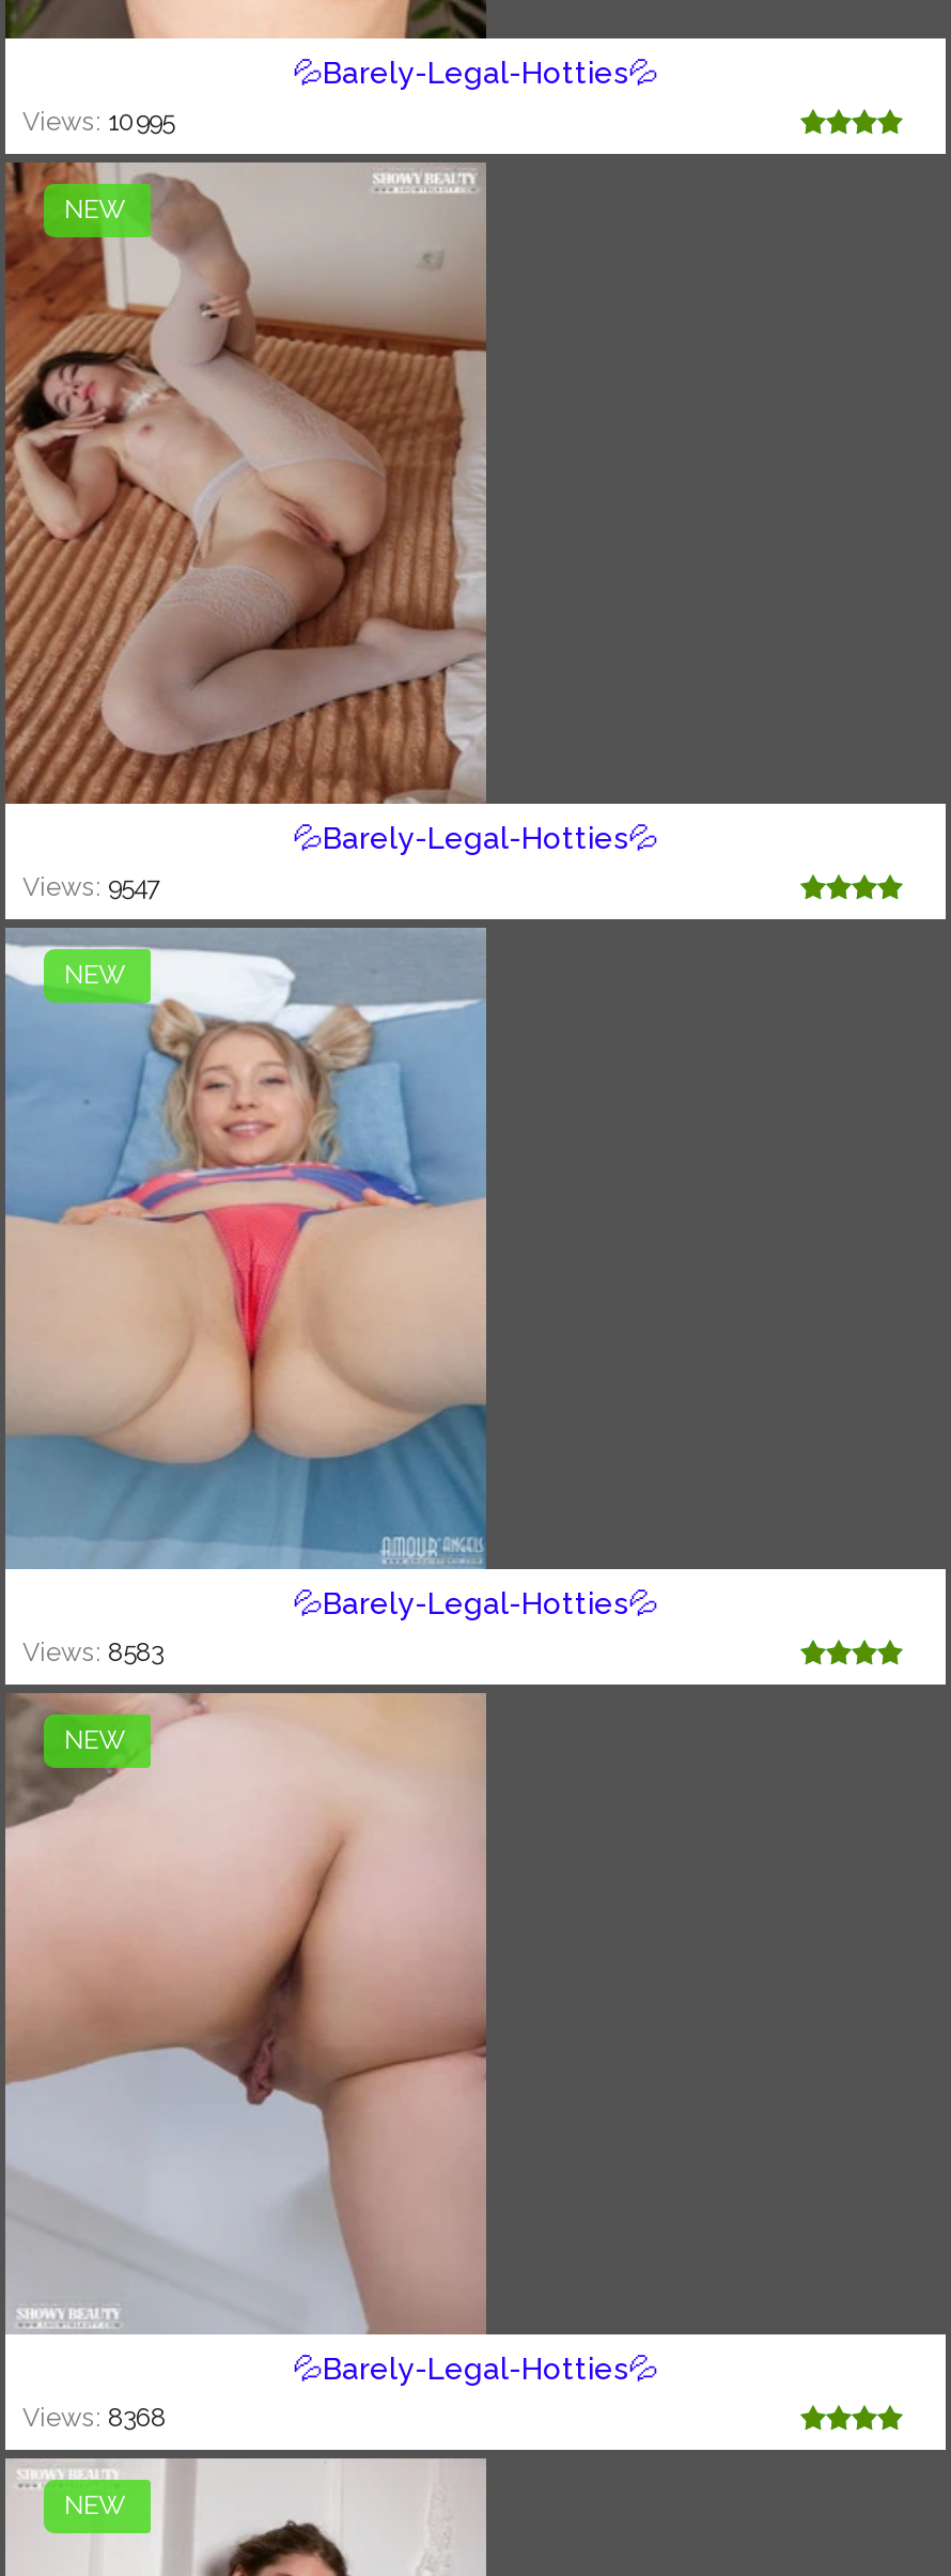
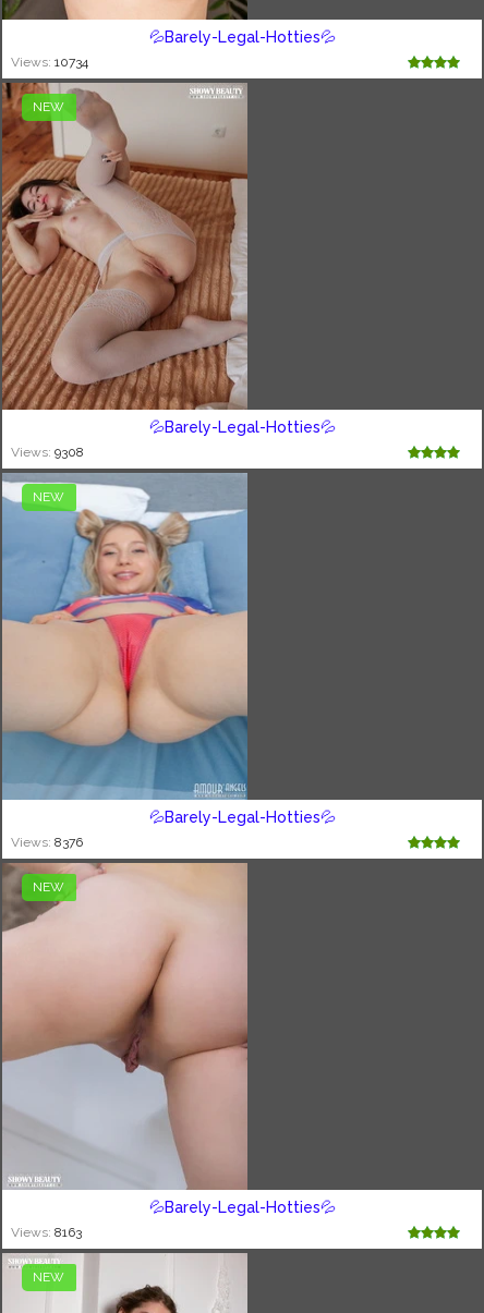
[22,107,174,137] Views: 10995 -> [11,54,88,70] Views: 10734
[22,872,159,902] Views: 9547 -> [11,445,84,460] Views: 9308
[22,1638,163,1667] Views: 8583 -> [11,835,83,850] Views: 8376
[22,2403,166,2433] Views: 8368 -> [11,1225,82,1240] Views: 8163

